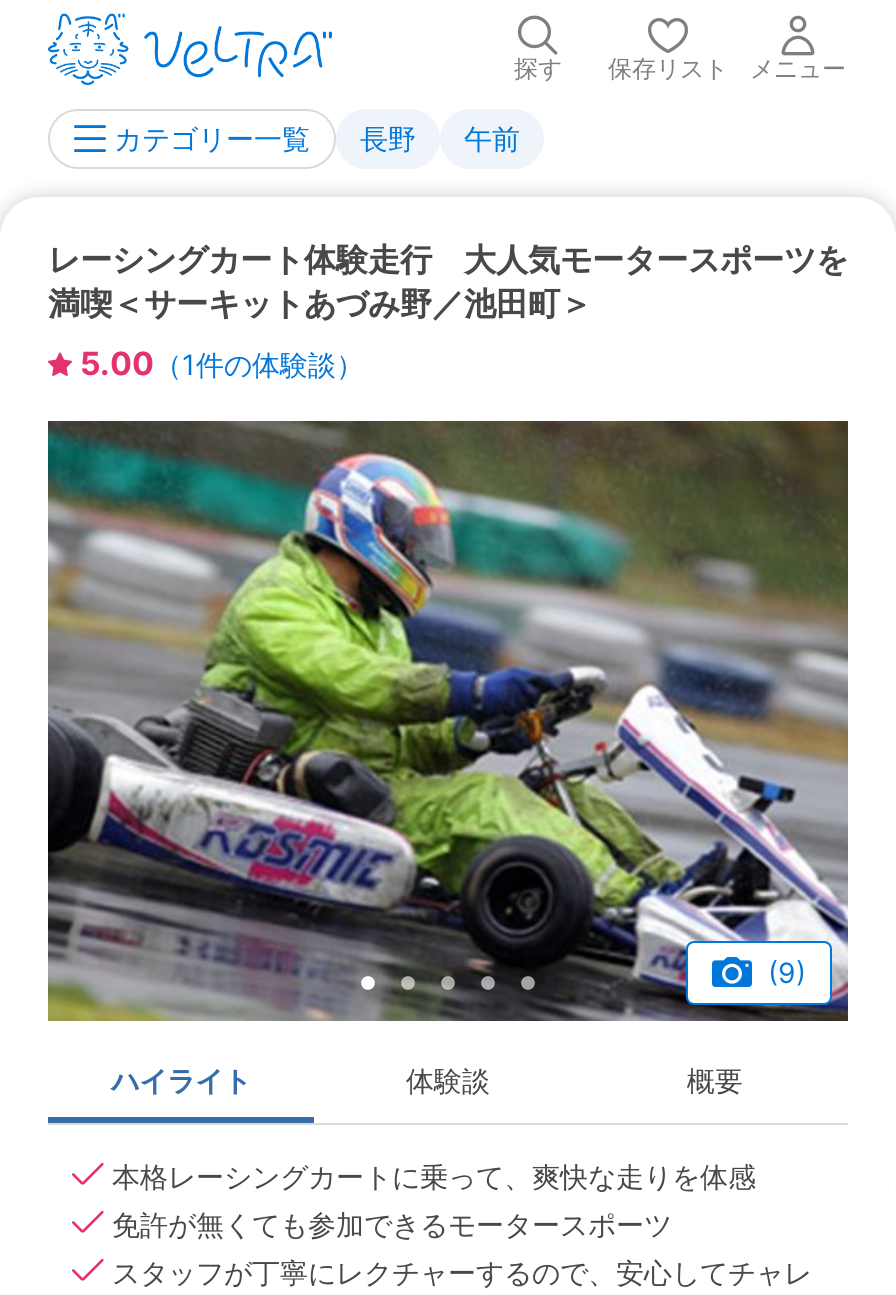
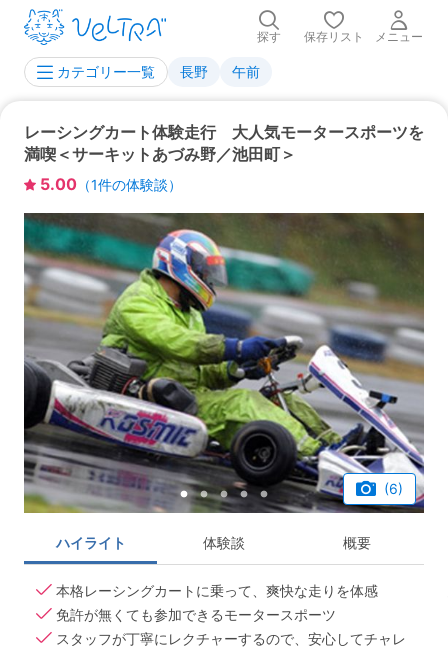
[768,955,806,989] (9) -> [384,480,403,497] (6)

